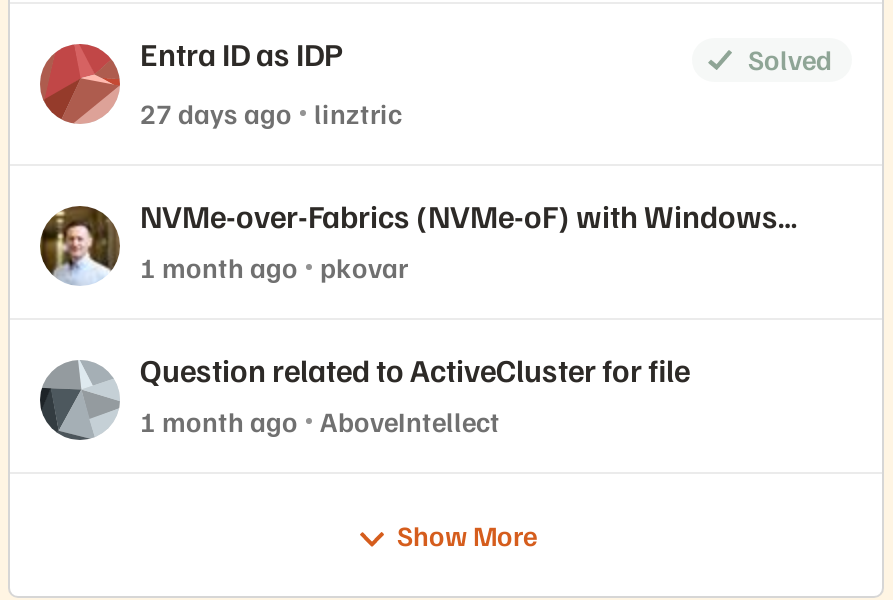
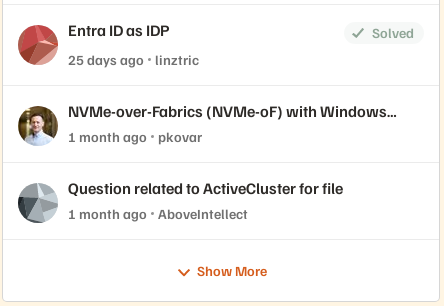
[140,96,402,130] 27 days ago linztric -> [68,51,199,68] 25 days ago linztric

